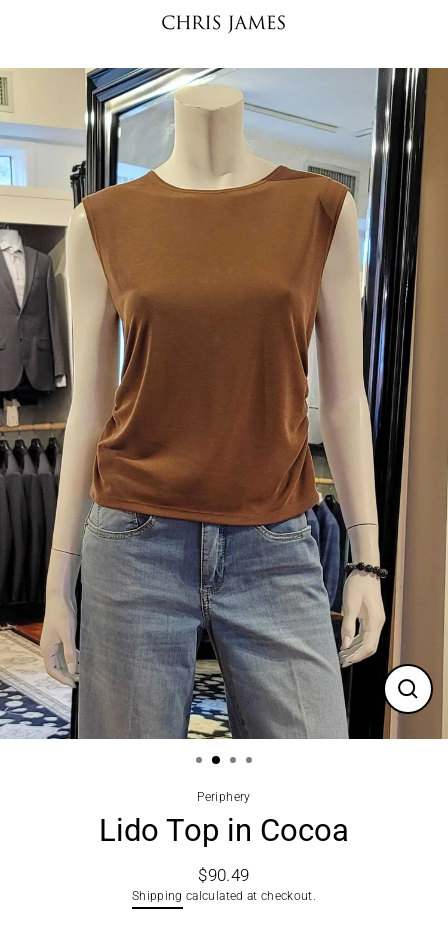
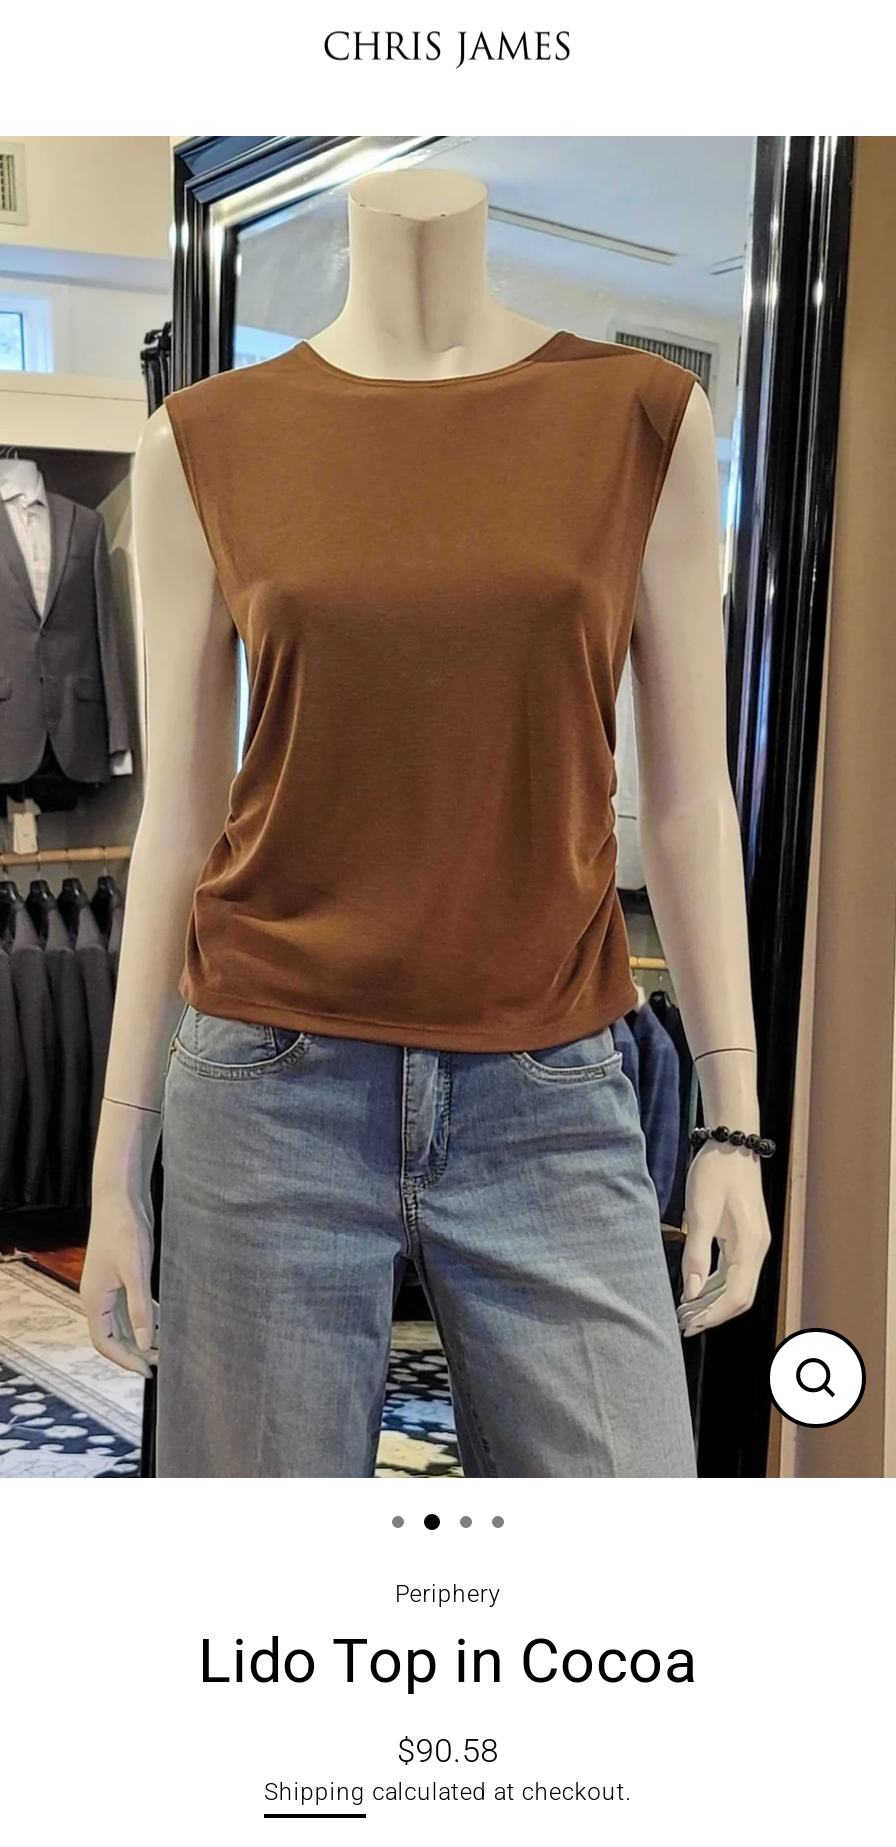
[198,866,249,885] $90.49 -> [397,1732,499,1770] $90.58

